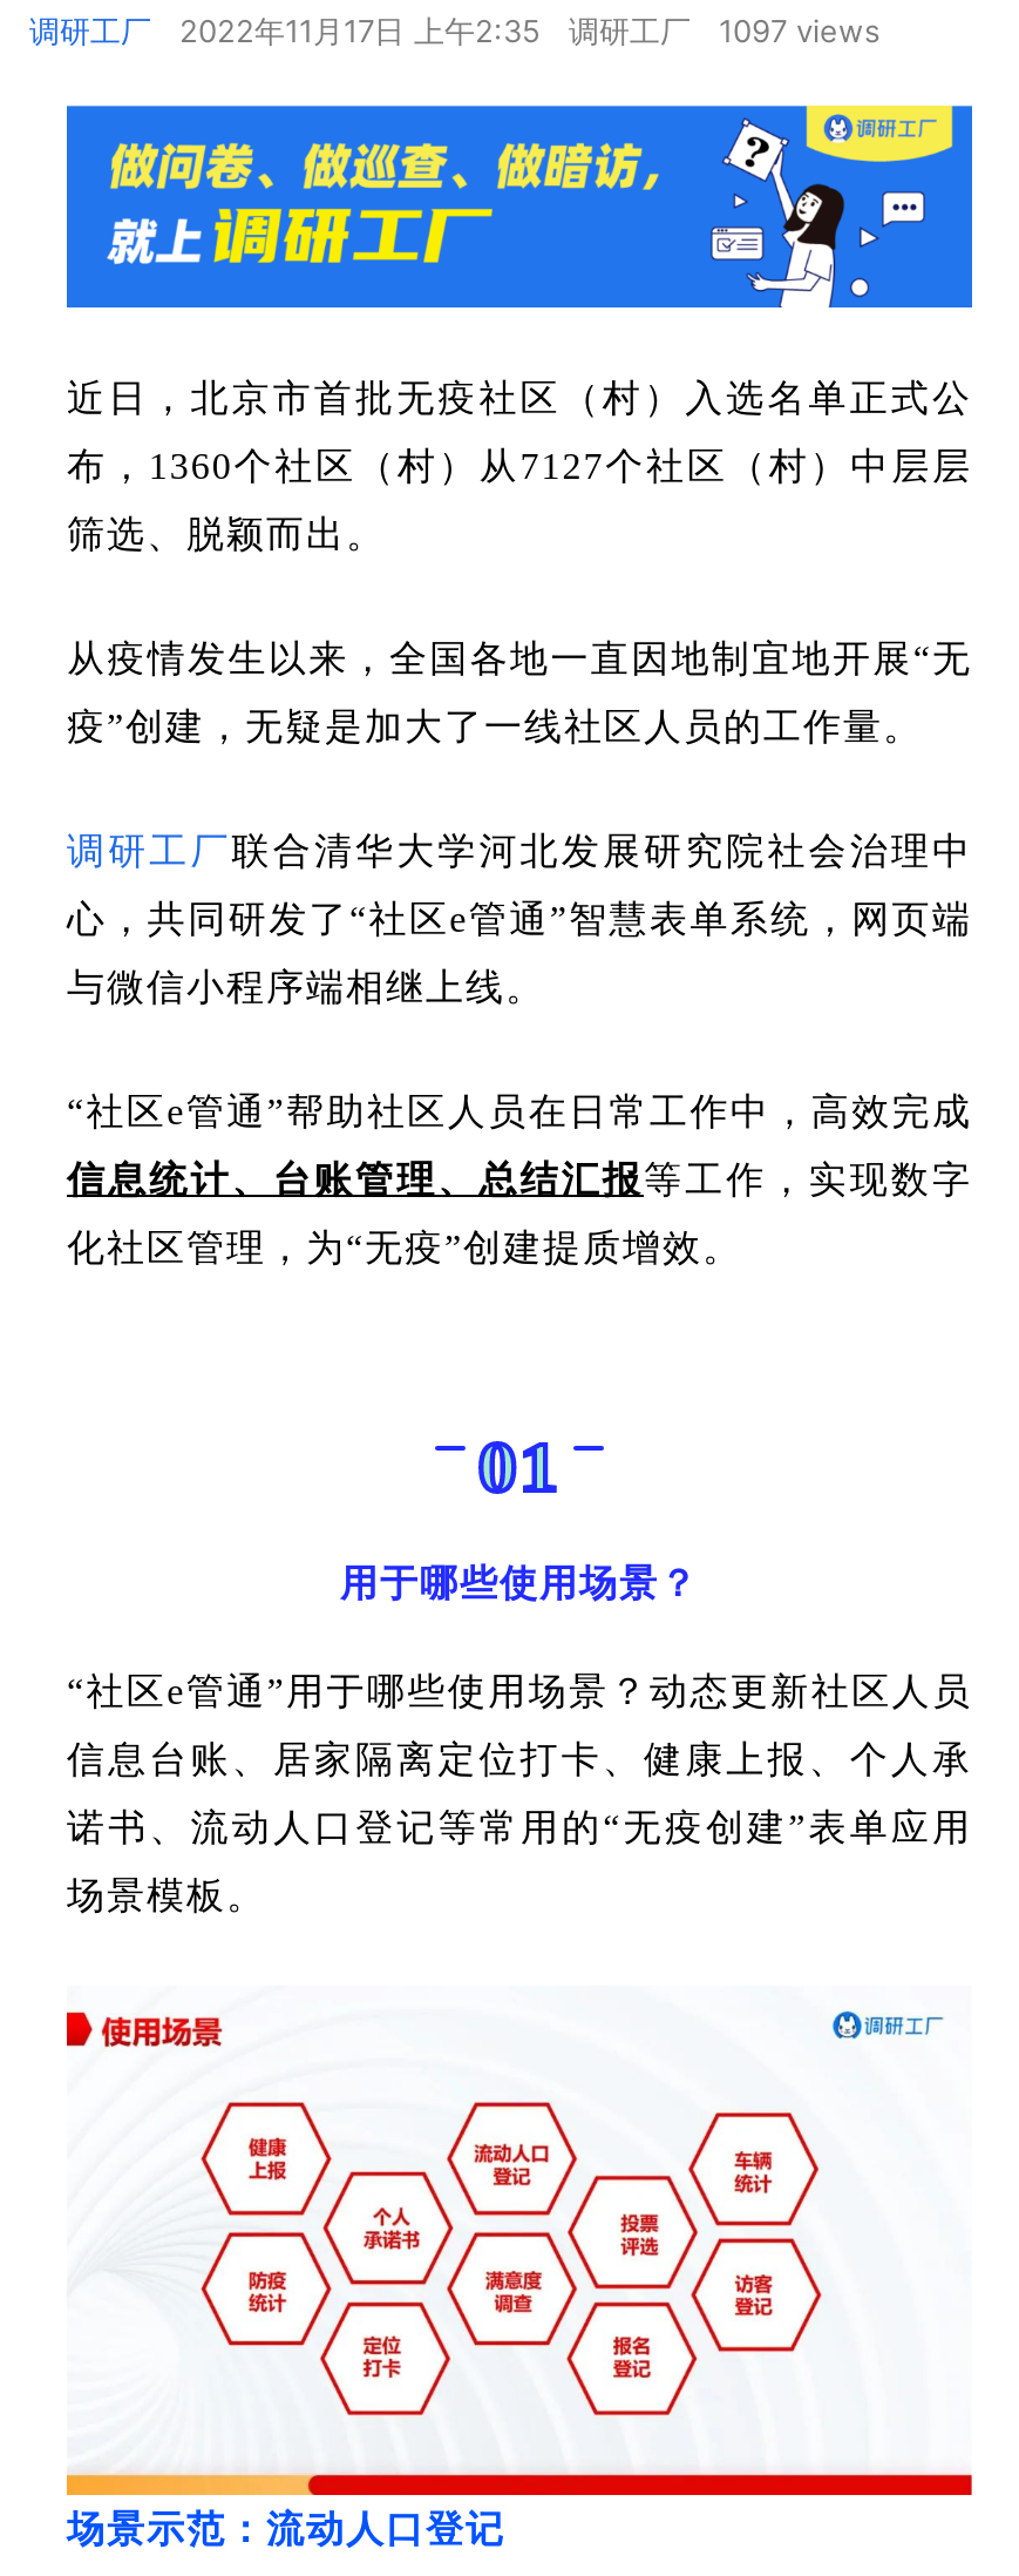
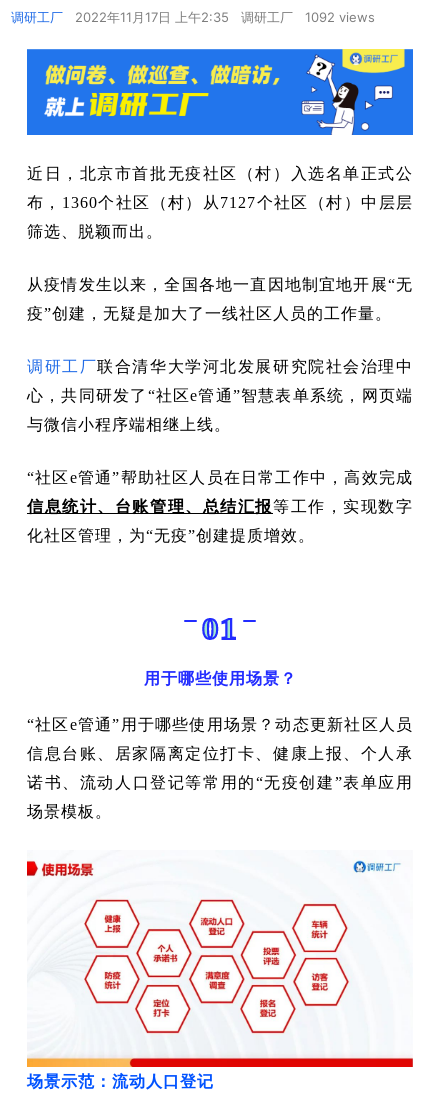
[29,12,881,50] 调研工厂 2022年11月17日 上午2:35 调研工厂 1097 views -> [11,9,375,25] 调研工厂 2022年11月17日 上午2:35 调研工厂 1092 views

